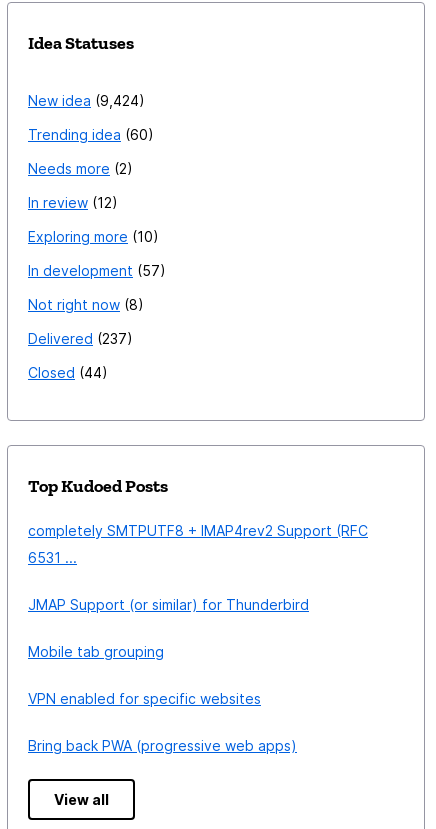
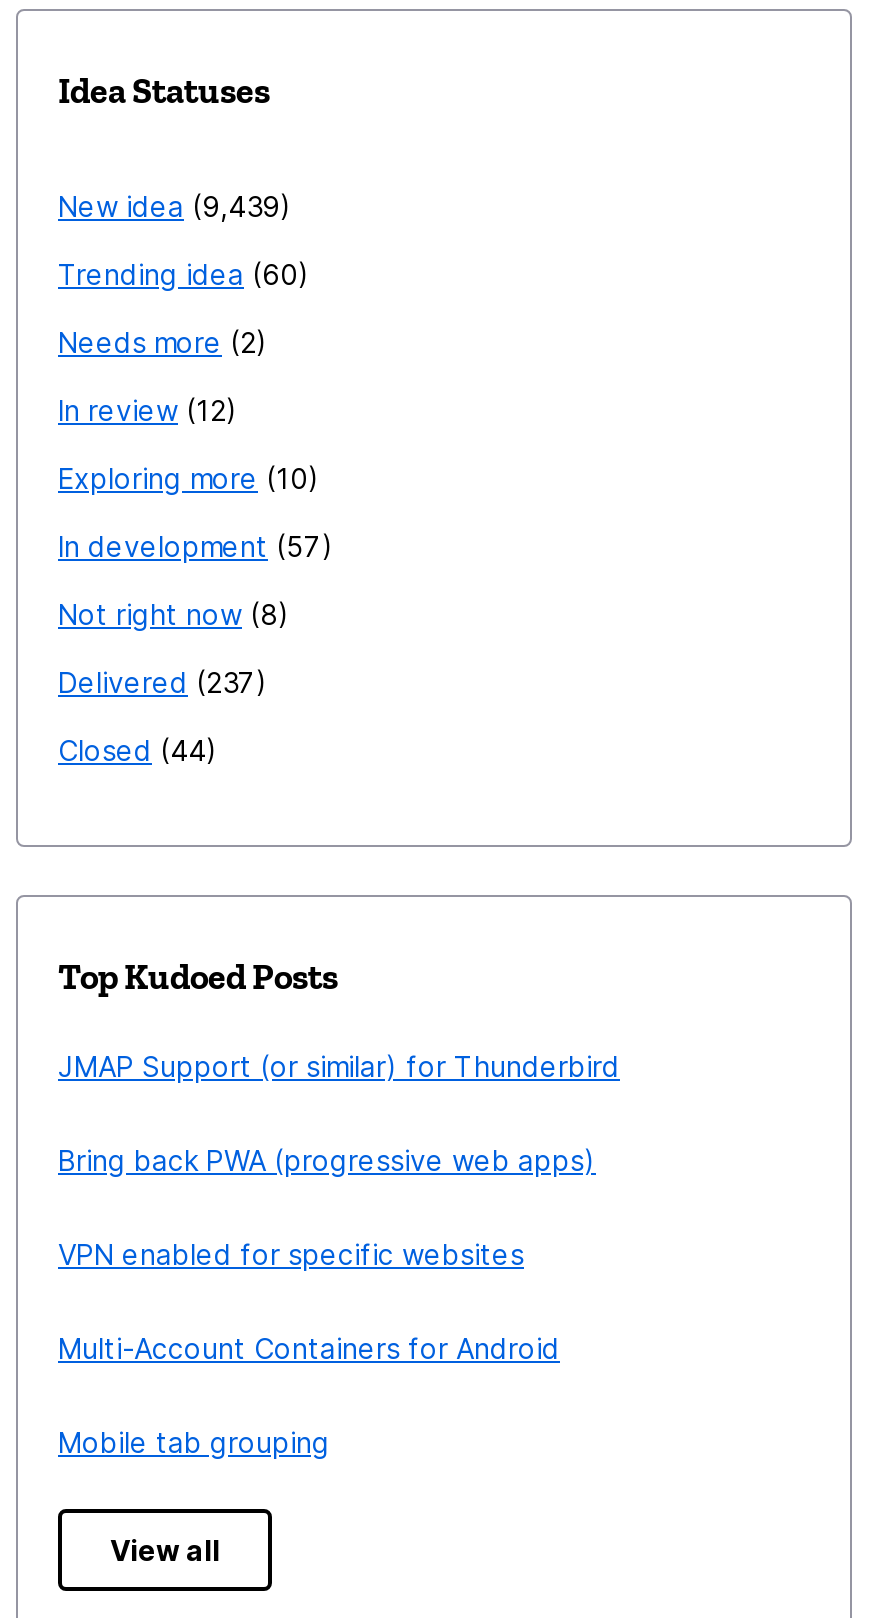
[28,92,139,109] New idea 9,424 -> [58,189,280,223] New idea 9,439
[28,522,368,566] completely SMTPUTF8 + IMAP4rev2 Support (RFC | 6531 ... -> none
moved [28,596,309,613] -> [58,1049,620,1083]: JMAP Support (or similar) for Thunderbird
none -> [58,1331,560,1365] Multi-Account Containers for Android
moved [28,643,164,660] -> [58,1425,330,1459]: Mobile tab grouping
moved [28,690,297,754] -> [58,1143,596,1271]: VPN enabled for specific websites | Bring back PWA (progressive web apps)

